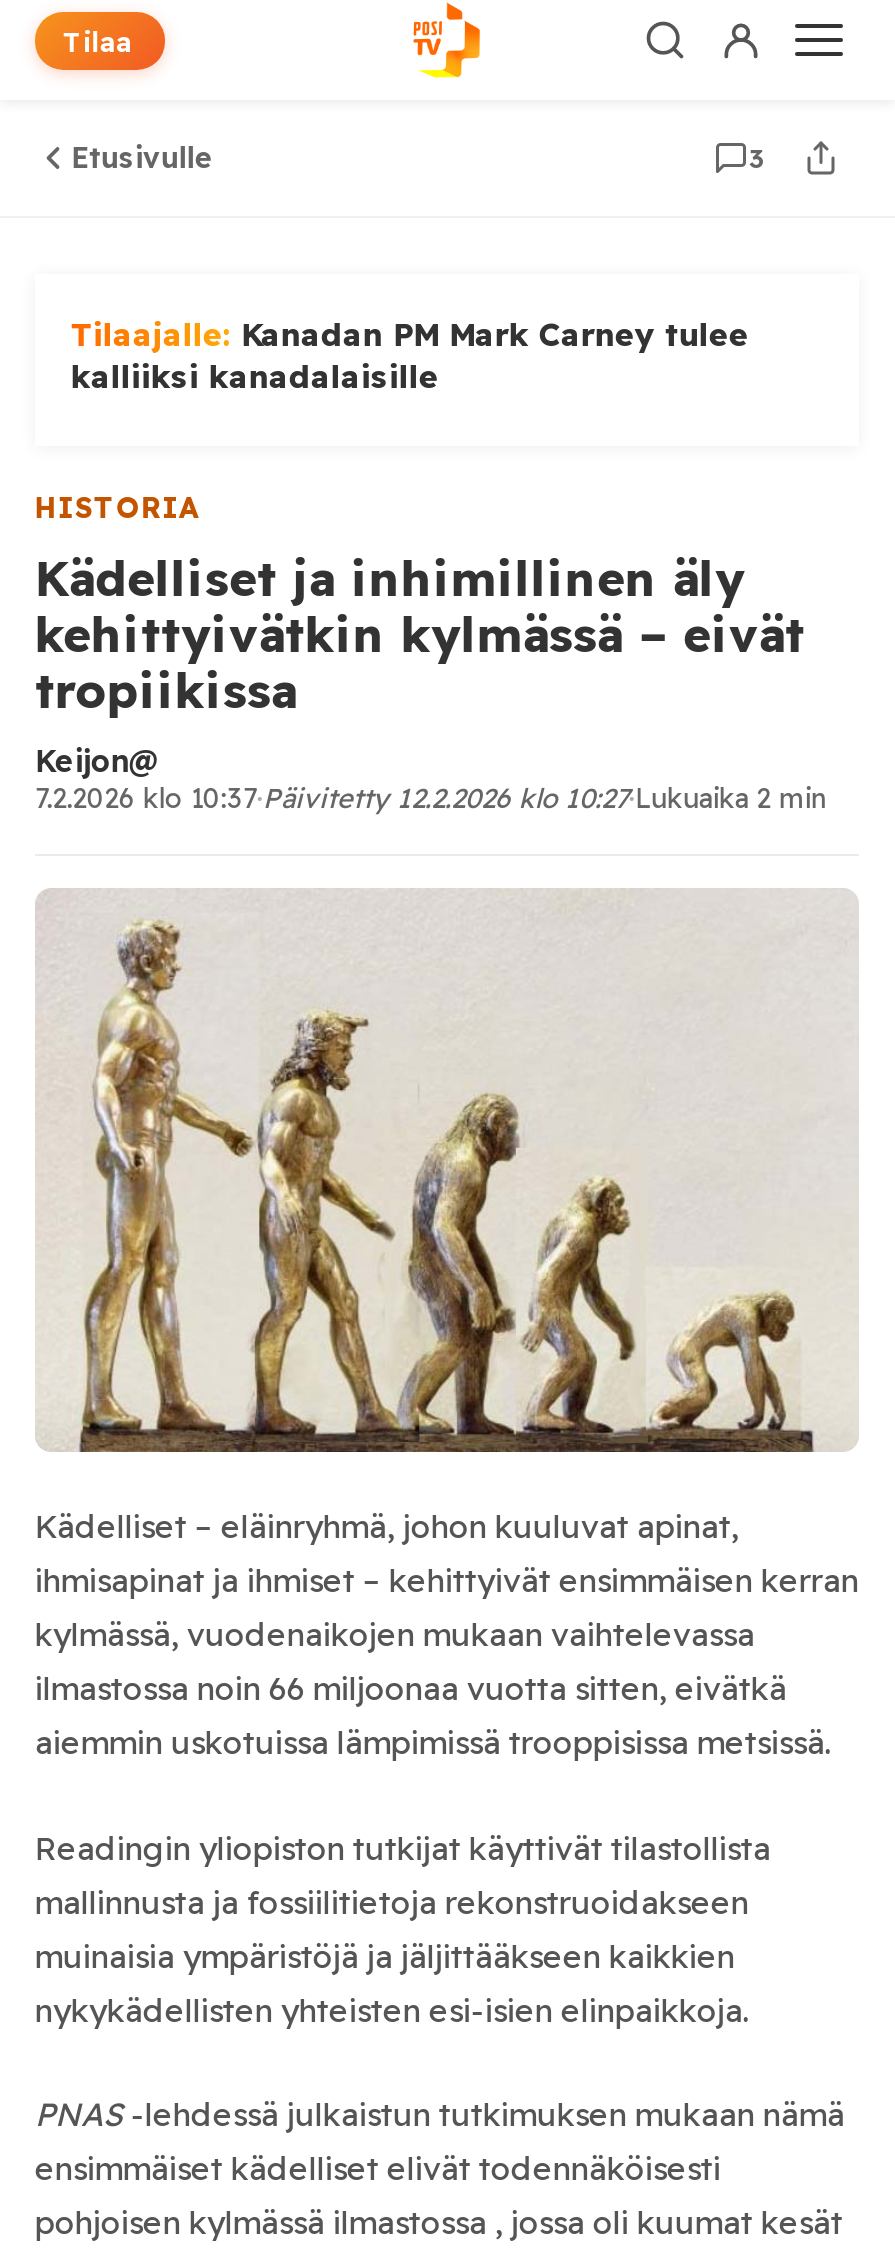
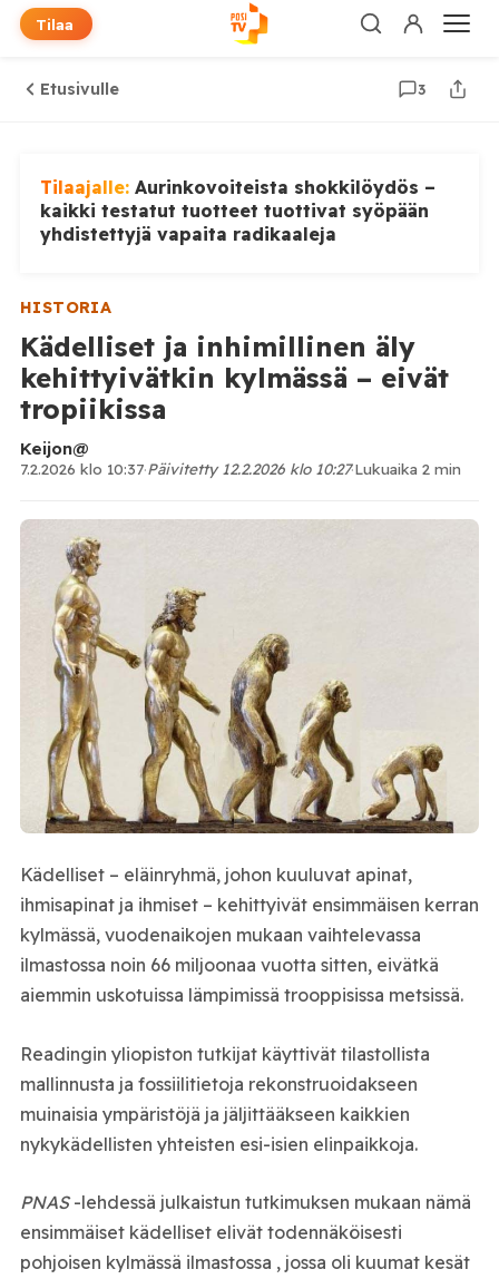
[71,314,749,396] Tilaajalle: Kanadan PM Mark Carney tulee | kalliiksi kanadalaisille -> [40,176,435,245] Tilaajalle: Aurinkovoiteista shokkilöydös – | kaikki testatut tuotteet tuottivat syöpään | yhdistettyjä vapaita radikaaleja

